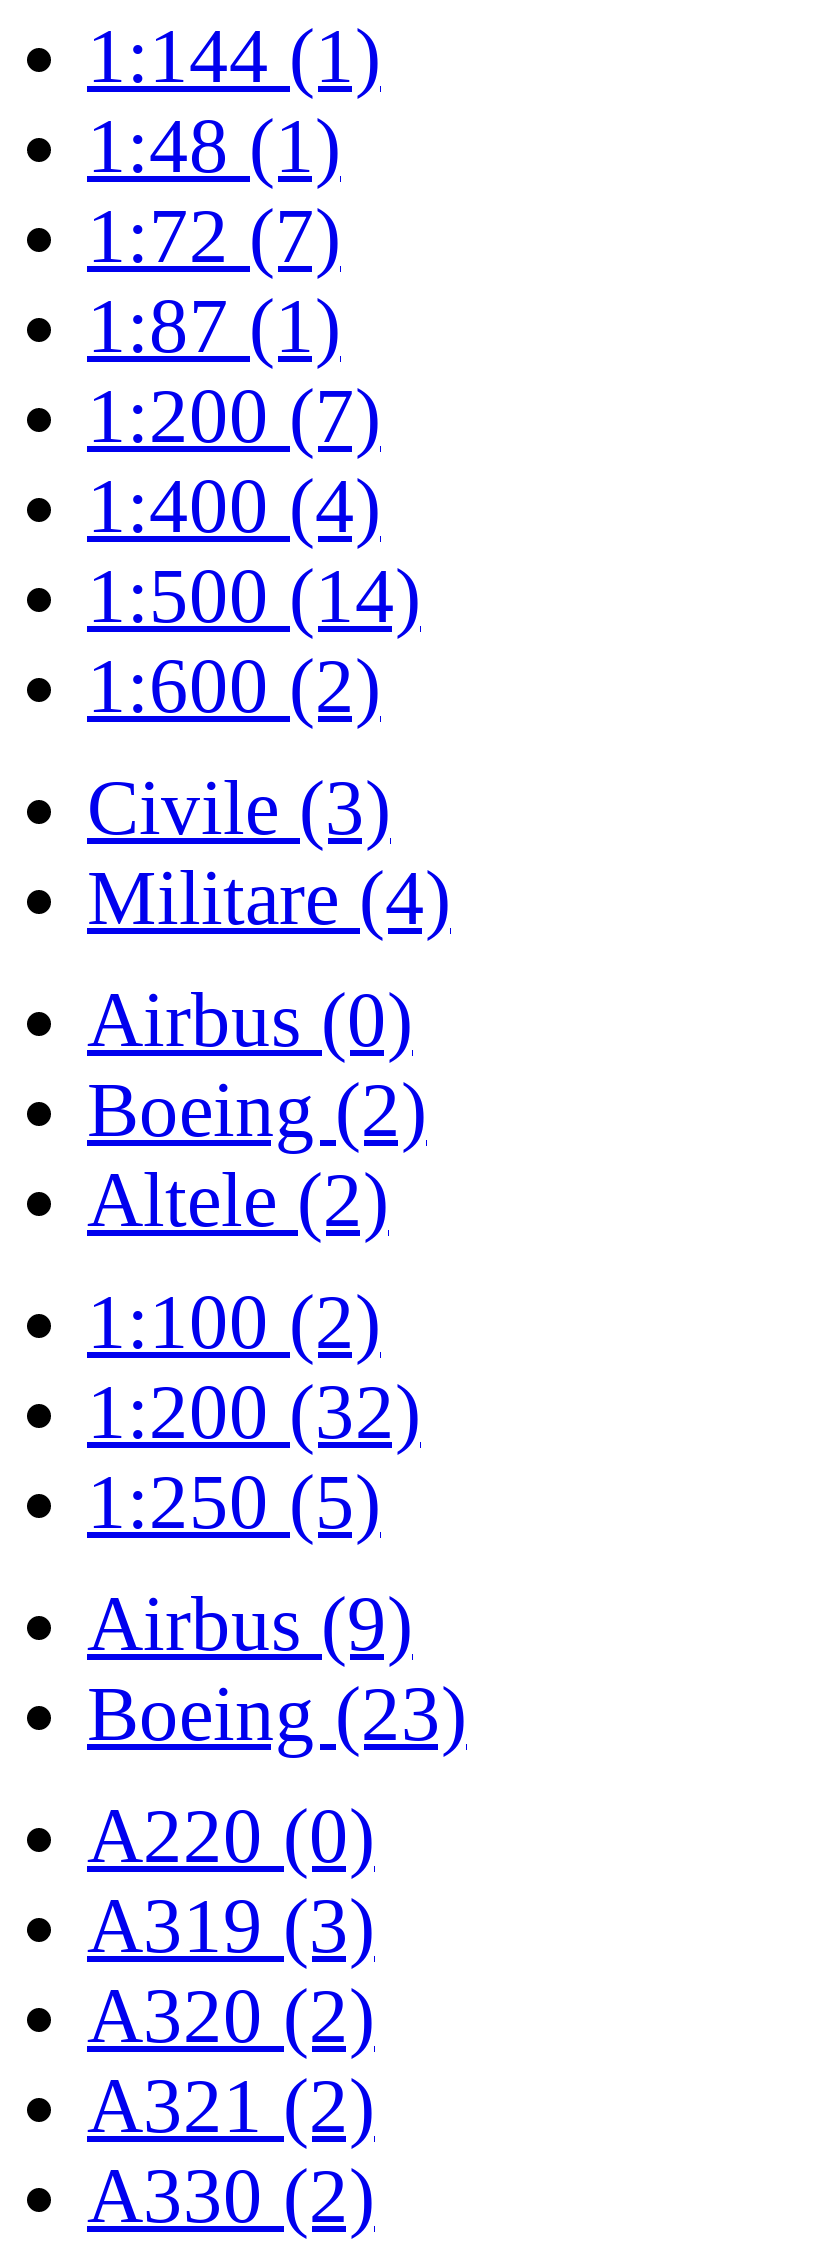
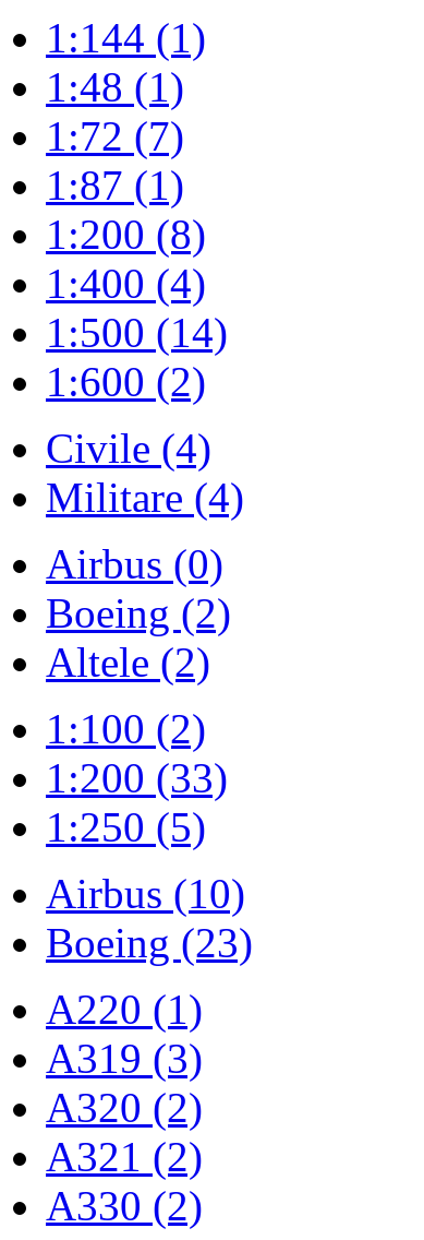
[87,372,381,458] 1:200 (7) -> [46,211,206,257] 1:200 (8)
[87,764,391,850] Civile (3) -> [46,425,211,471] Civile (4)
[87,1368,421,1454] 1:200 (32) -> [46,754,228,801] 1:200 (33)
[87,1580,413,1666] Airbus (9) -> [46,870,245,917] Airbus (10)
[87,1792,375,1878] A220 (0) -> [46,986,203,1032] A220 (1)

